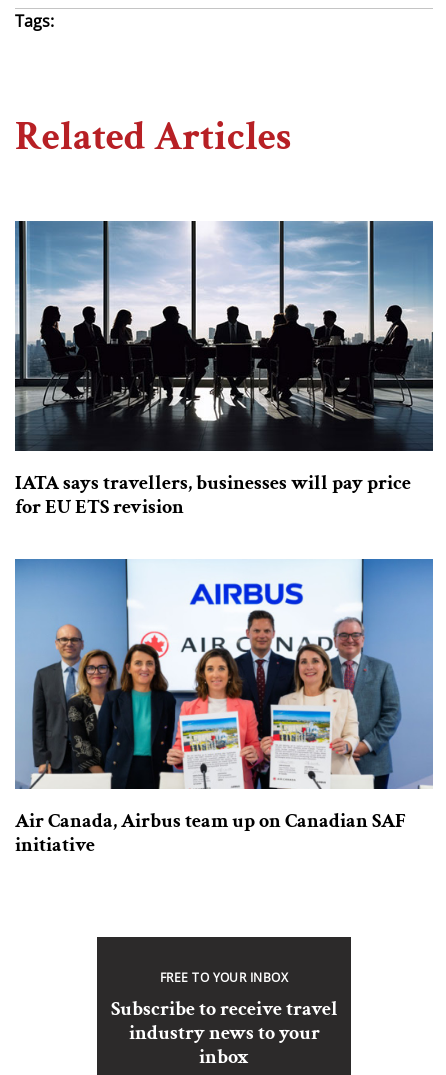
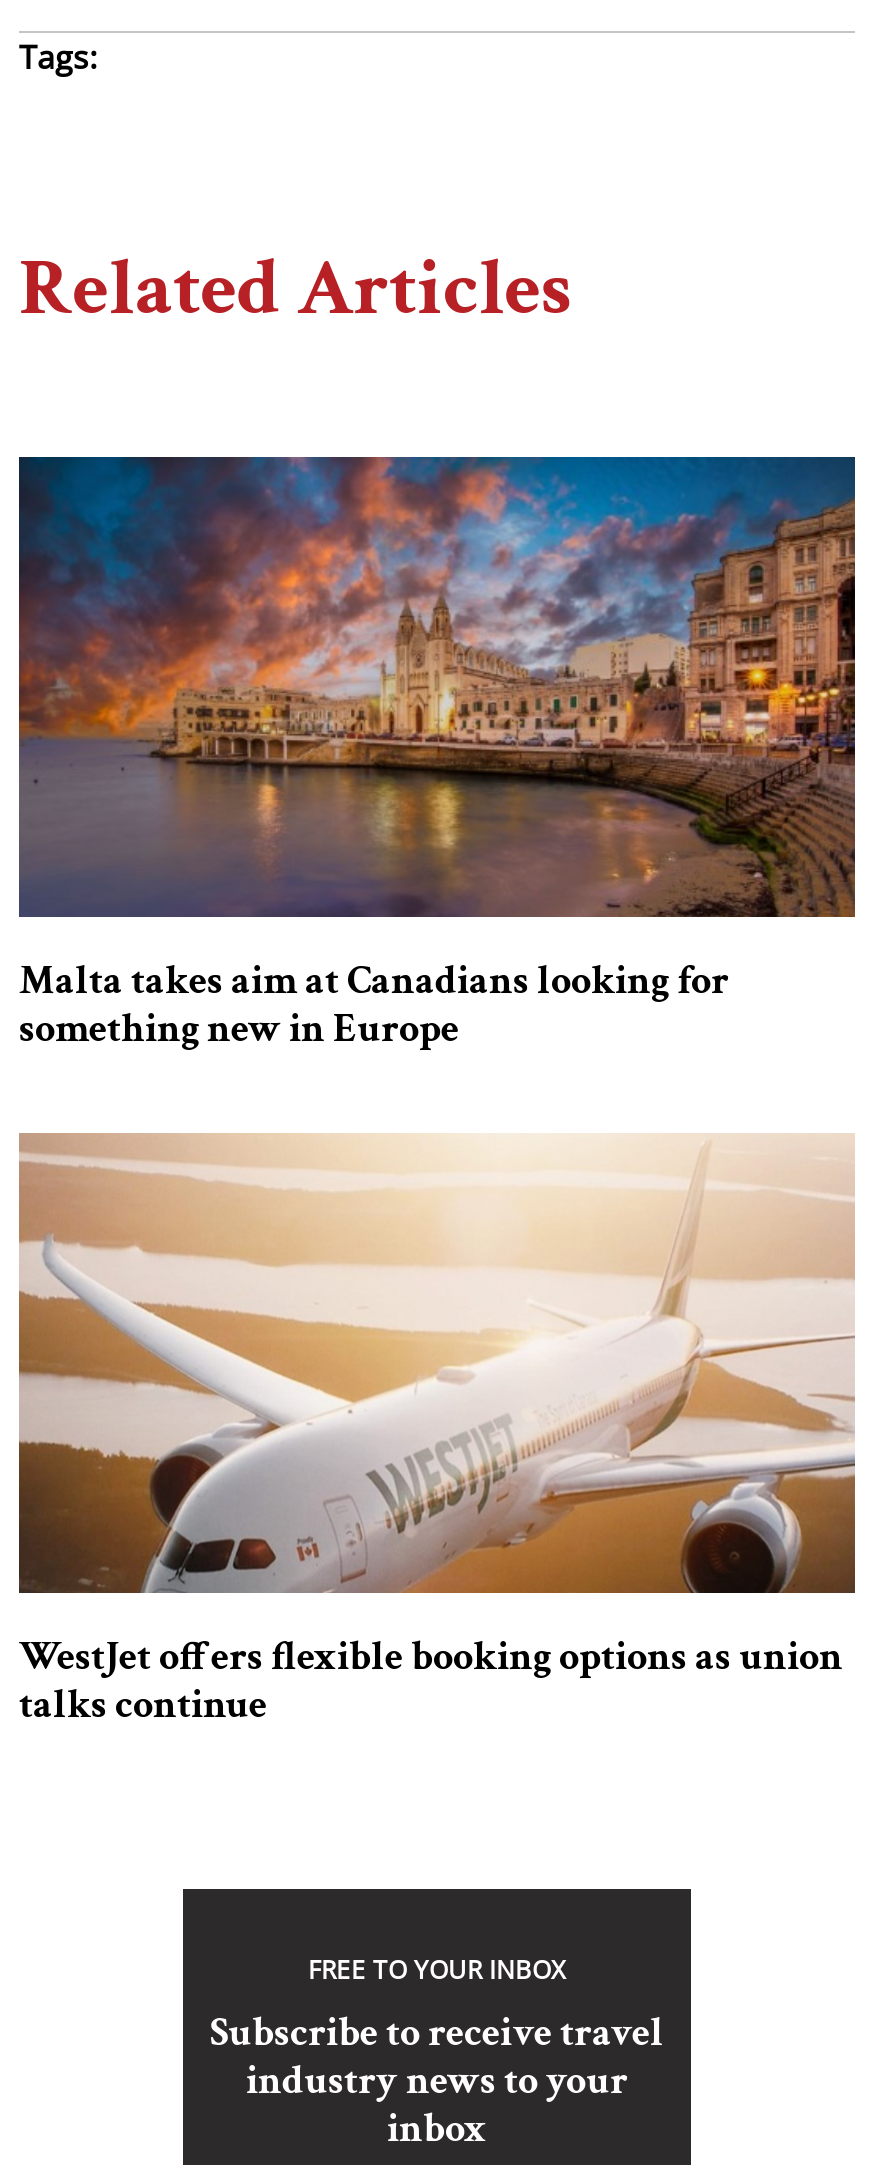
[14,220,434,520] [image] | IATA says travellers, businesses will pay price | for EU ETS revision -> [17,455,857,1054] [image] | Malta takes aim at Canadians looking for | something new in Europe
[14,558,434,858] [image] | Air Canada, Airbus team up on Canadian SAF | initiative -> [17,1131,857,1730] [image] | WestJet offers flexible booking options as union | talks continue

